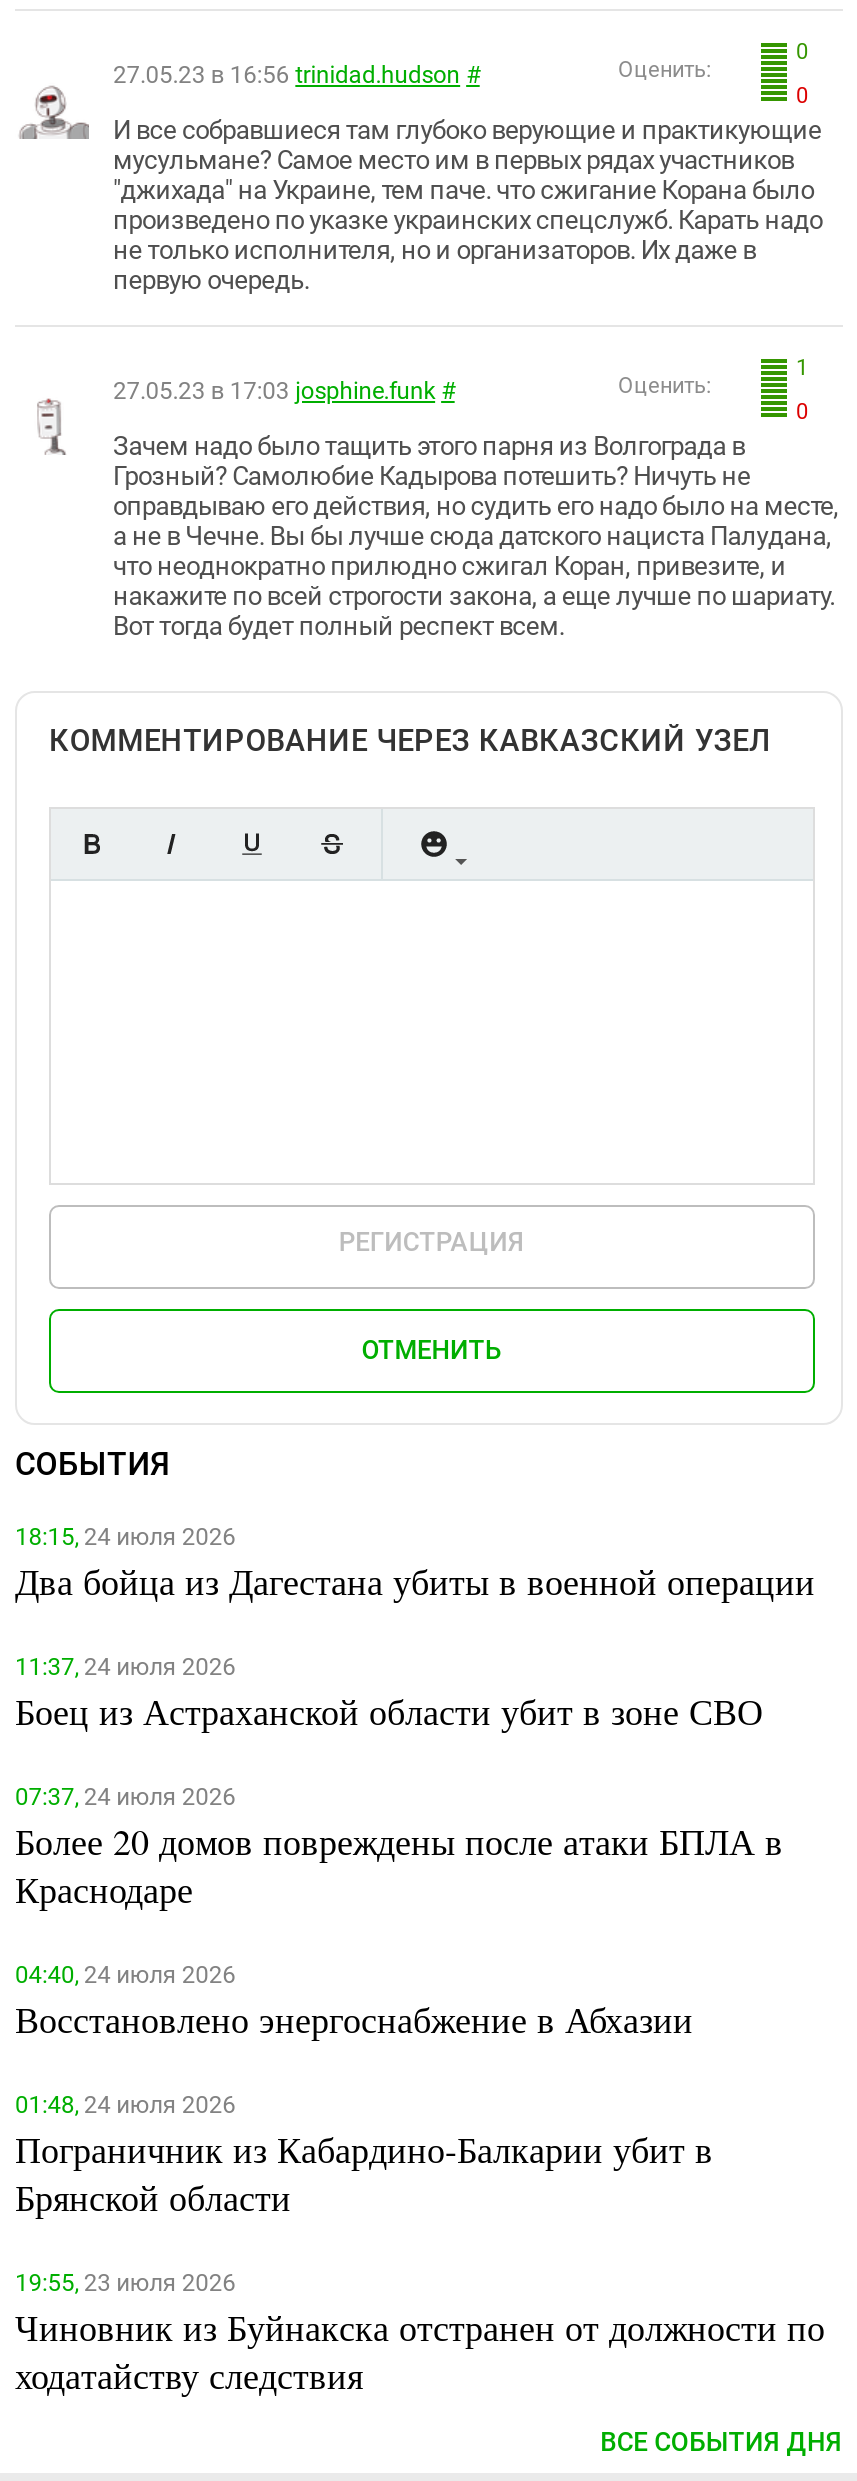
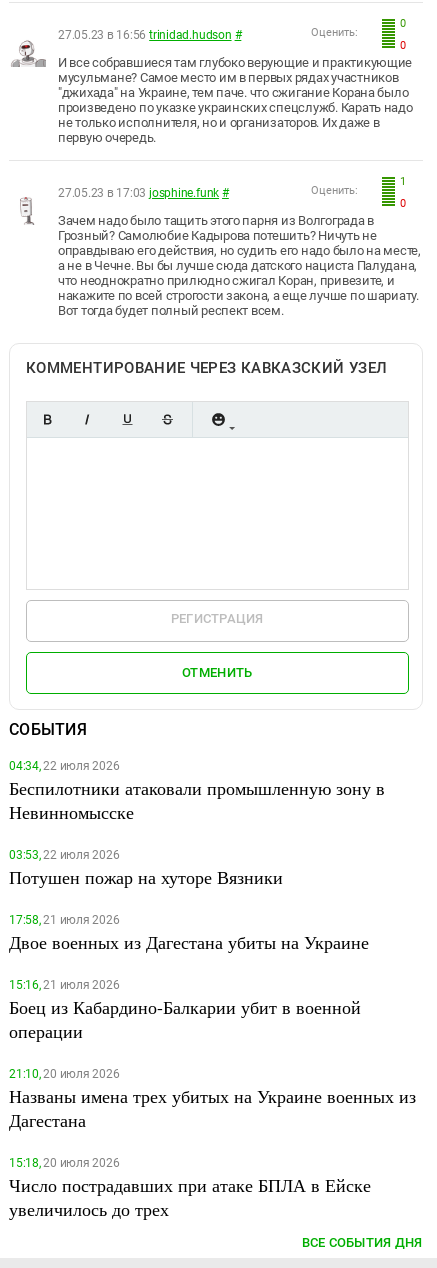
[15,1523,815,1605] 18:15, 24 июля 2026 | Два бойца из Дагестана убиты в военной операции -> [9,759,385,824] 04:34, 22 июля 2026 | Беспилотники атаковали промышленную зону в | Невинномысске
[15,1653,763,1735] 11:37, 24 июля 2026 | Боец из Астраханской области убит в зоне СВО -> [9,848,283,889] 03:53, 22 июля 2026 | Потушен пожар на хуторе Вязники
[15,1783,783,1913] 07:37, 24 июля 2026 | Более 20 домов повреждены после атаки БПЛА в | Краснодаре -> [9,913,369,954] 17:58, 21 июля 2026 | Двое военных из Дагестана убиты на Украине
[15,1961,693,2043] 04:40, 24 июля 2026 | Восстановлено энергоснабжение в Абхазии -> [9,978,361,1043] 15:16, 21 июля 2026 | Боец из Кабардино-Балкарии убит в военной | операции
[15,2091,713,2221] 01:48, 24 июля 2026 | Пограничник из Кабардино-Балкарии убит в | Брянской области -> [9,1067,416,1132] 21:10, 20 июля 2026 | Названы имена трех убитых на Украине военных из | Дагестана
[15,2269,825,2399] 19:55, 23 июля 2026 | Чиновник из Буйнакска отстранен от должности по | ходатайству следствия -> [9,1156,371,1221] 15:18, 20 июля 2026 | Число пострадавших при атаке БПЛА в Ейске | увеличилось до трех

